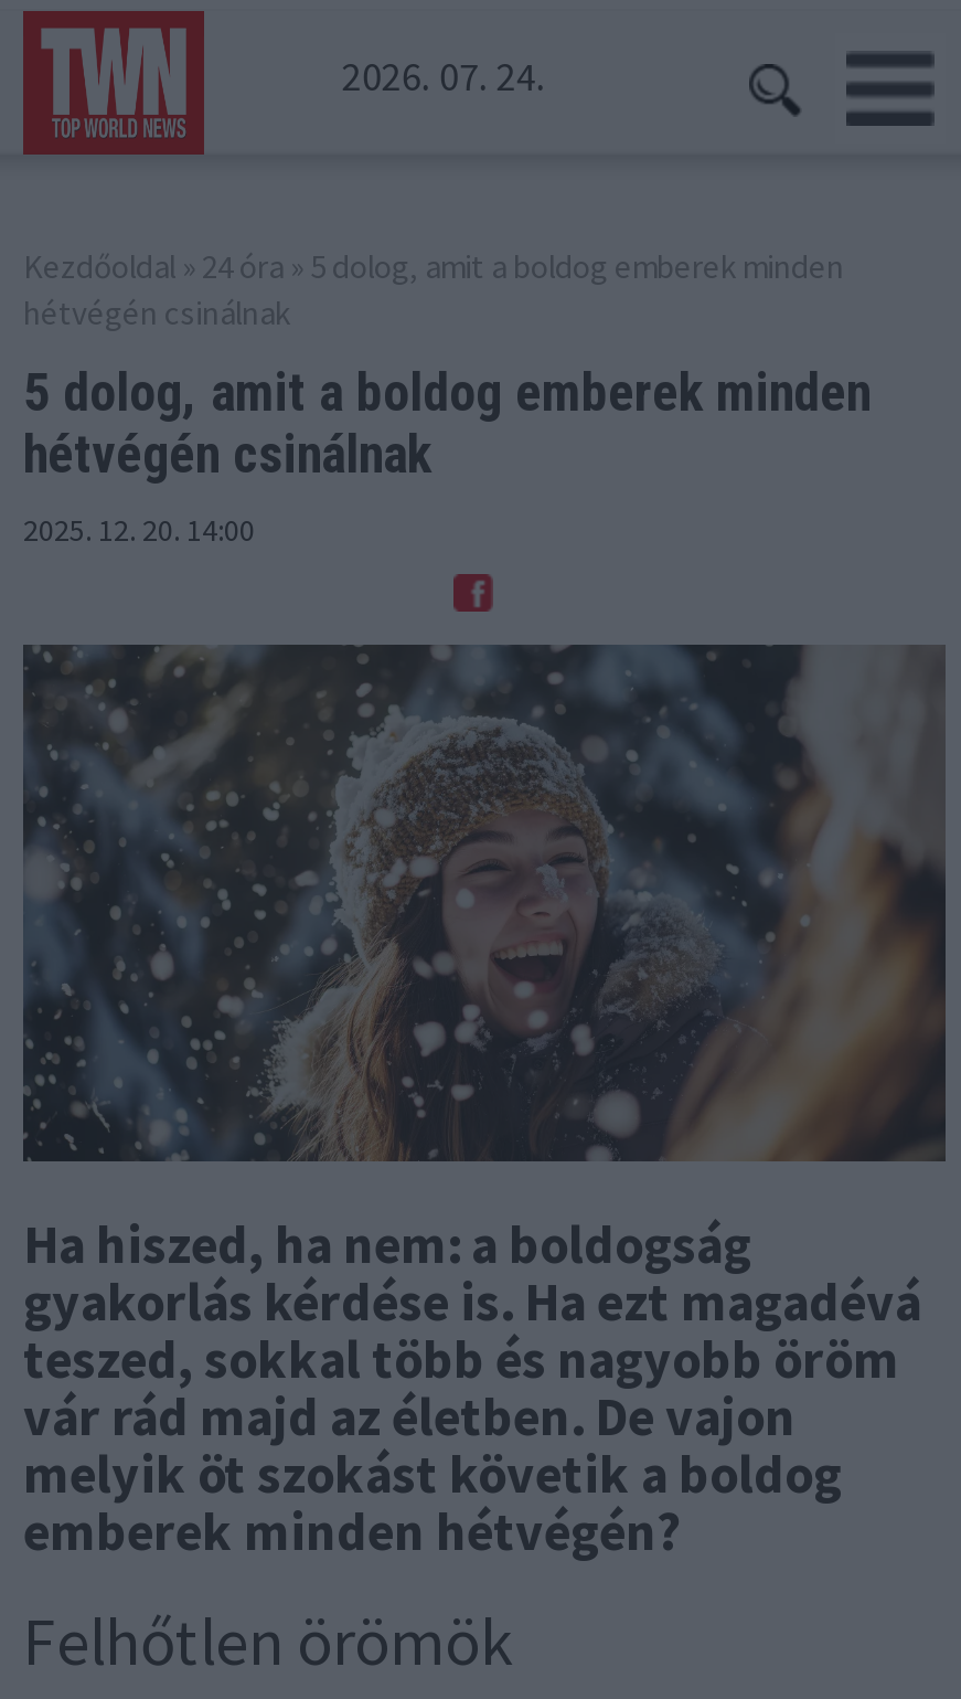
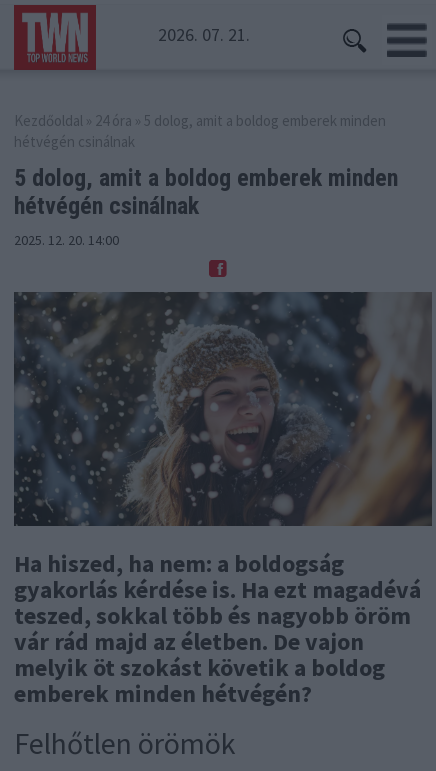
[342,51,545,102] 2026. 07. 24. -> [158,23,250,46] 2026. 07. 21.

